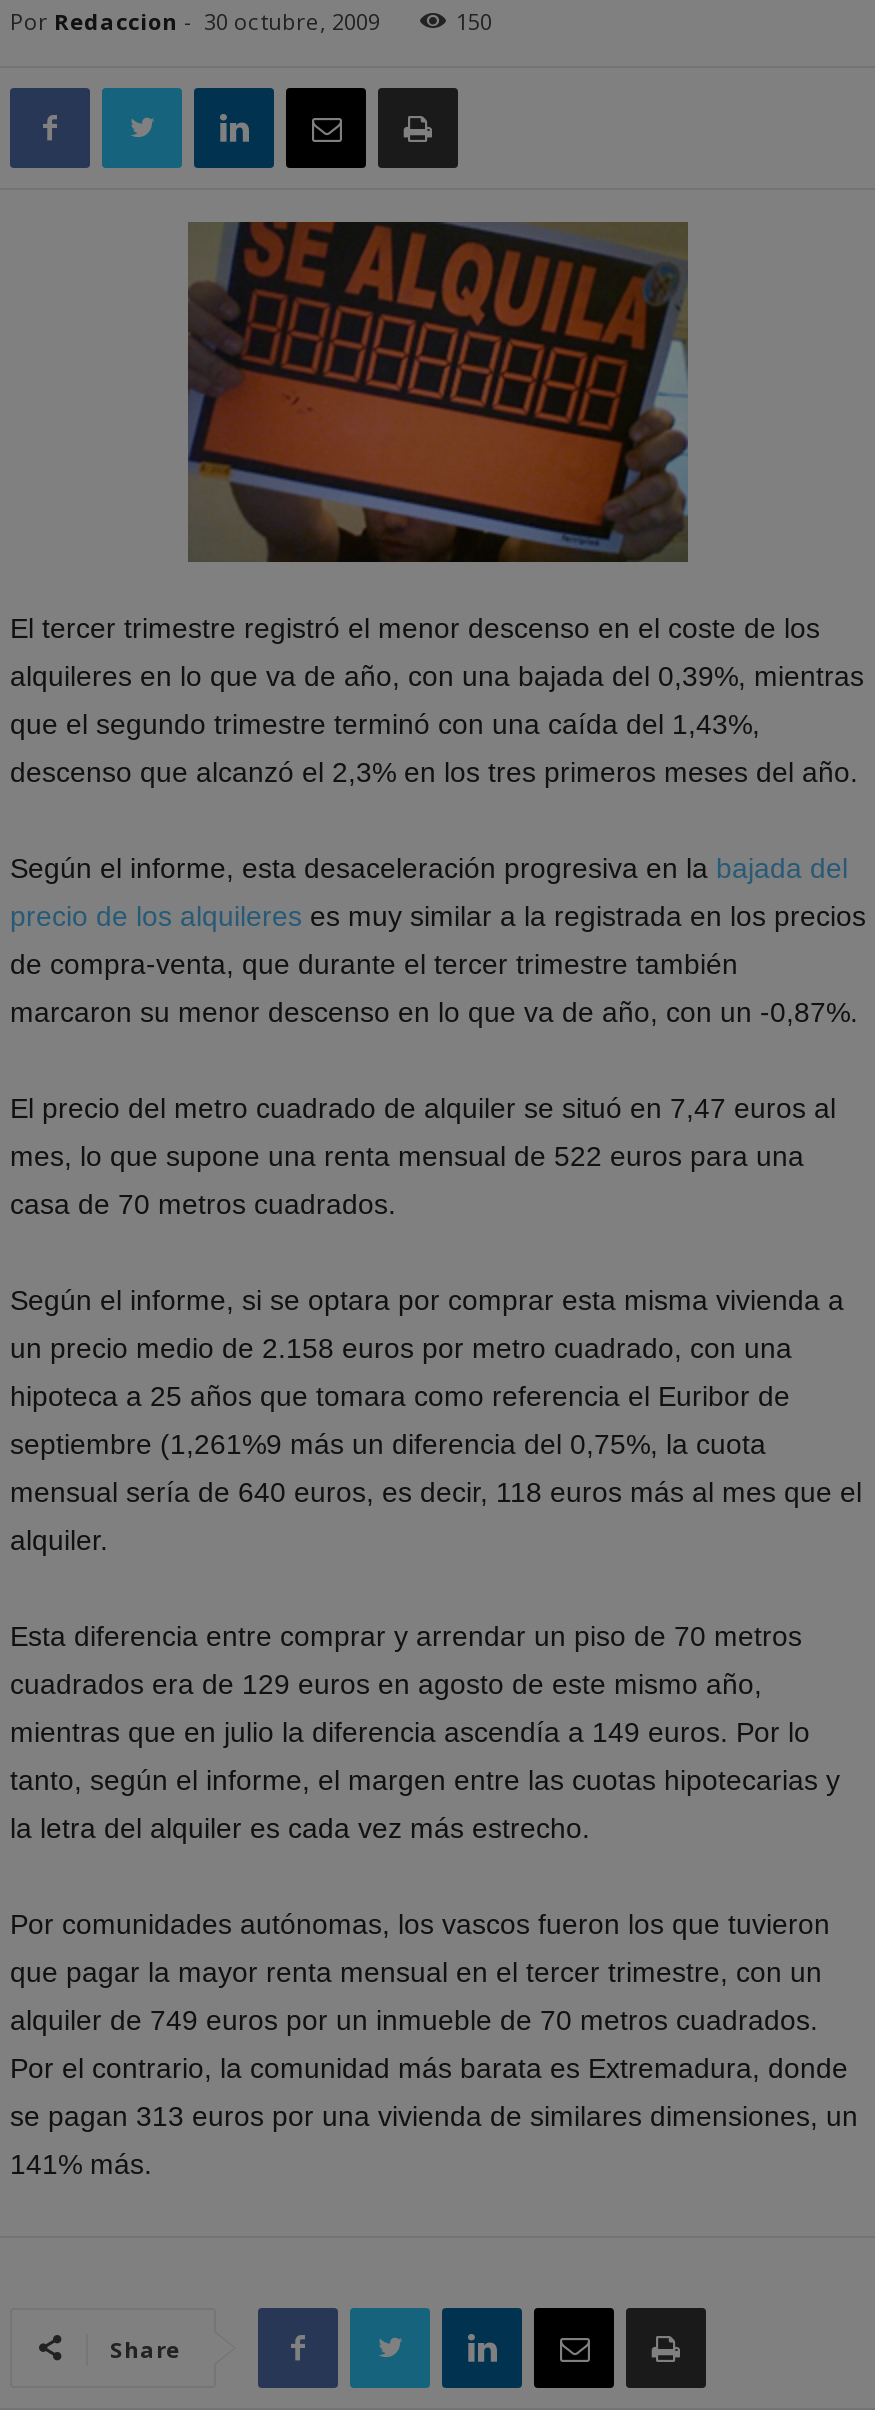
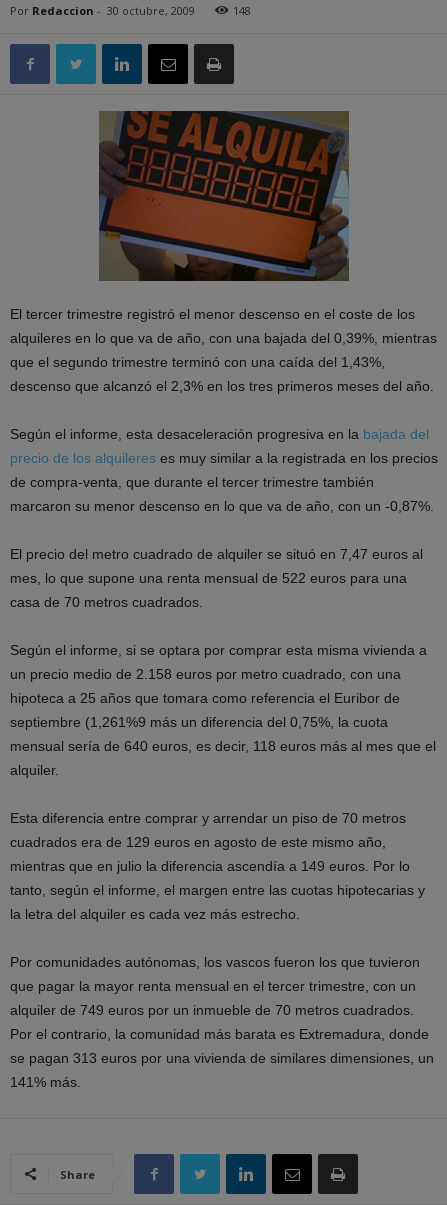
[456,6,492,36] 150 -> [233,3,251,18] 148

